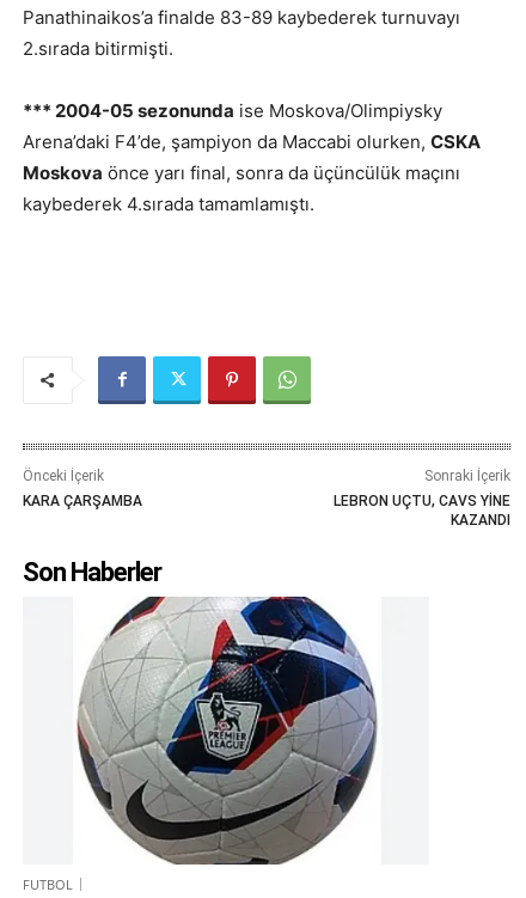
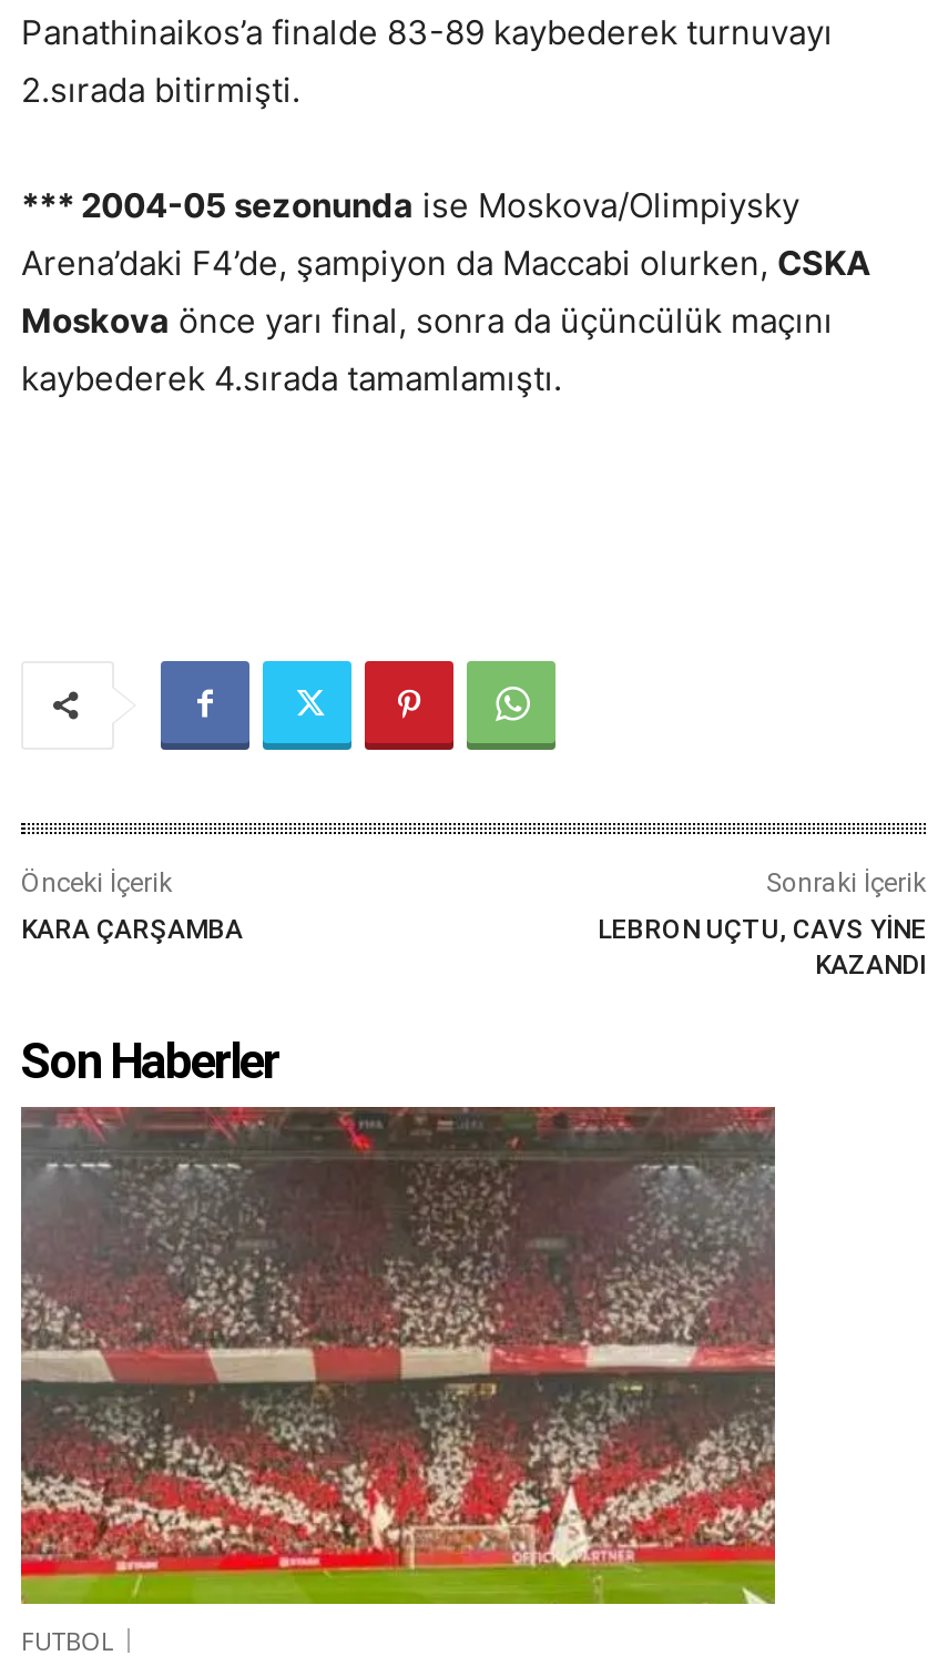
[23,597,429,866] [image] -> [19,1105,777,1606] [image]

